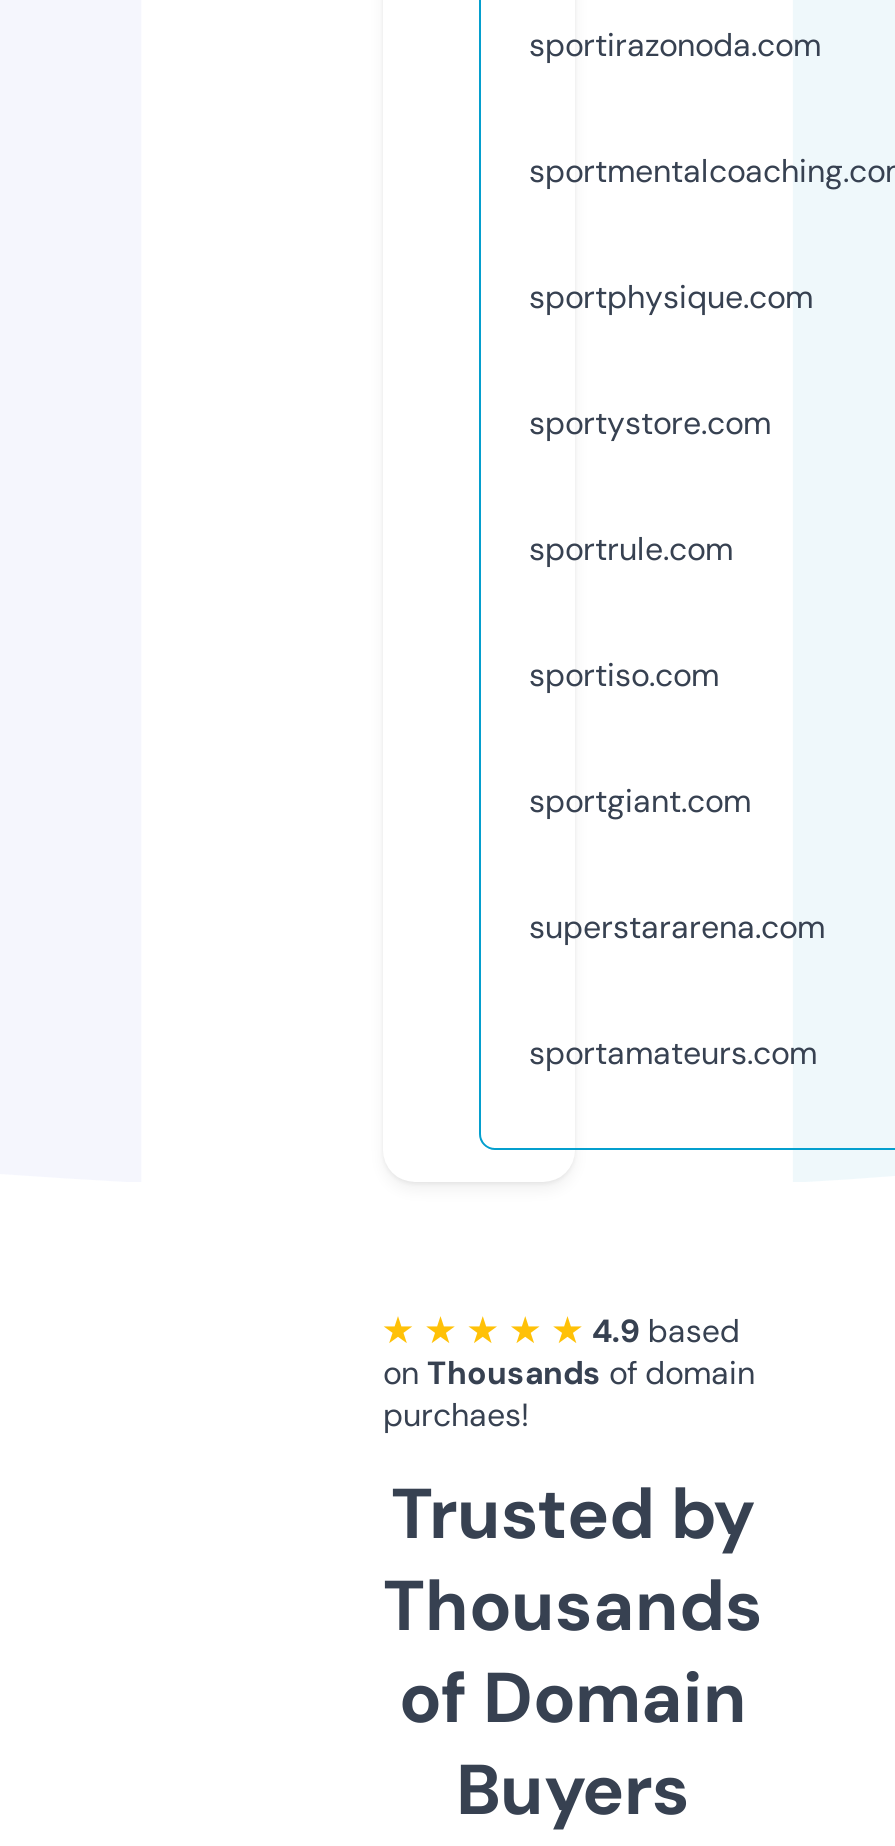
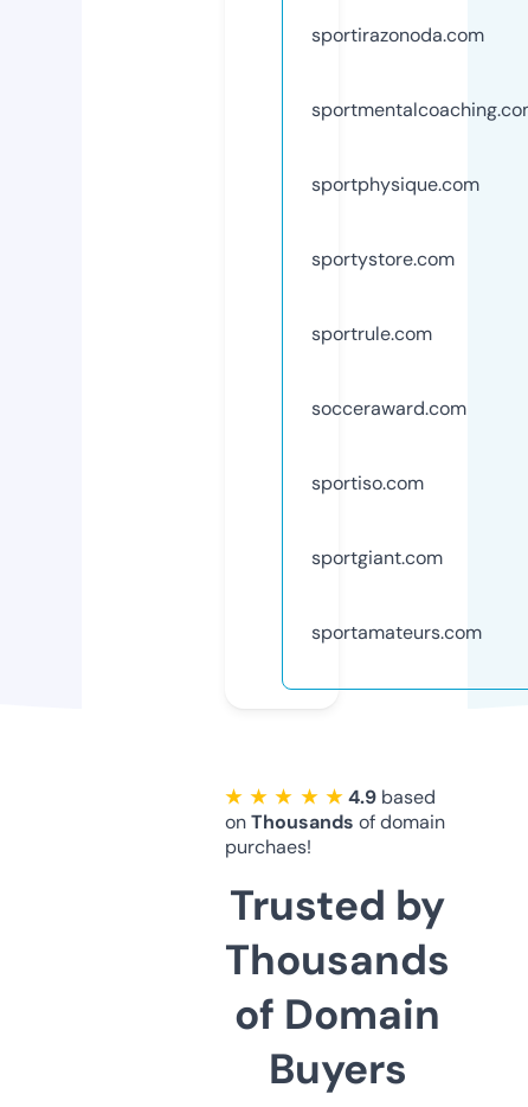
none -> [311,396,466,421] socceraward.com
moved [529,654,751,822] -> [311,470,443,570]: sportiso.com | sportgiant.com
[529,906,825,948] superstararena.com -> none

